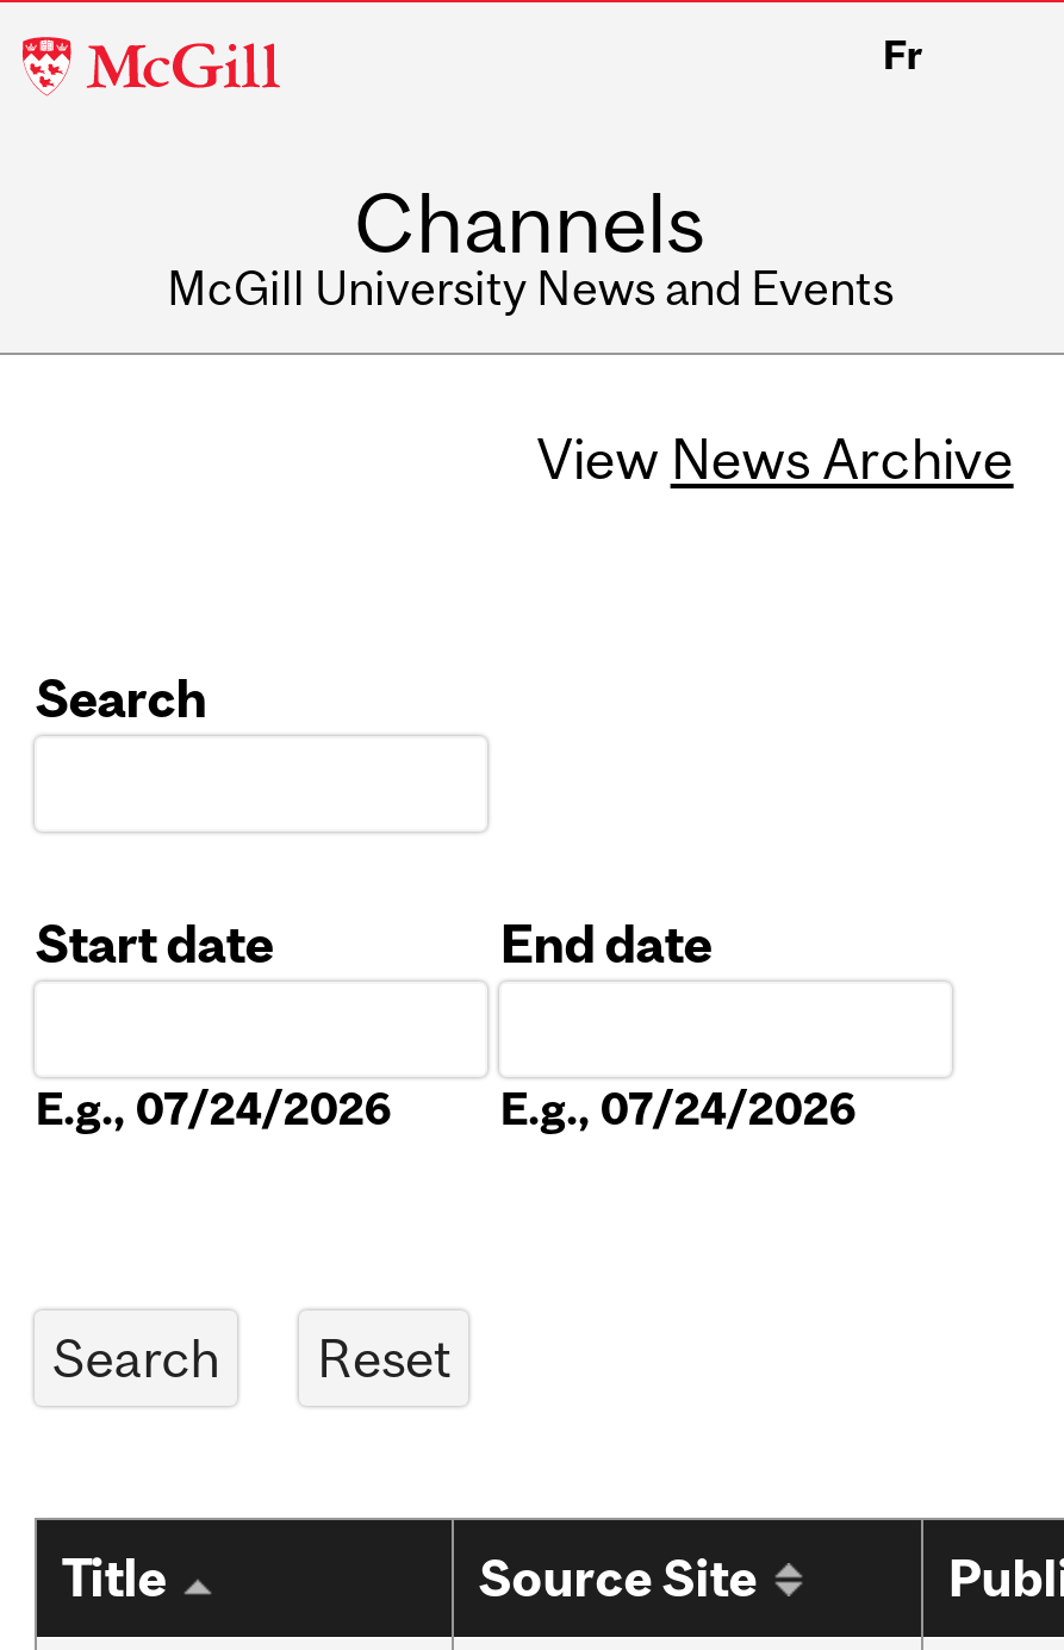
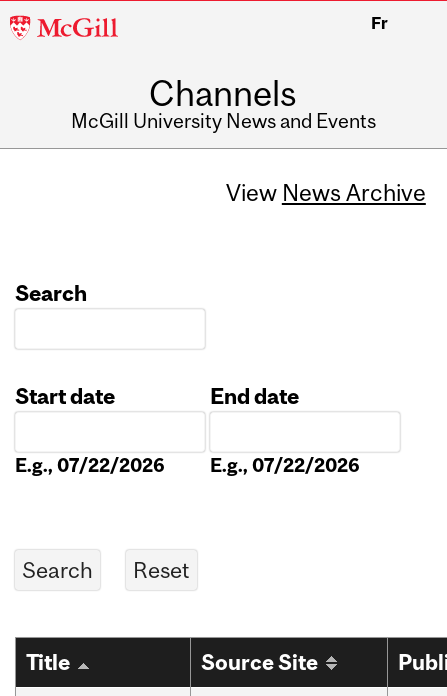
[35,1082,392,1135] E.g., 07/24/2026 -> [15,454,165,476] E.g., 07/22/2026
[500,1082,857,1135] E.g., 07/24/2026 -> [210,454,360,476] E.g., 07/22/2026

